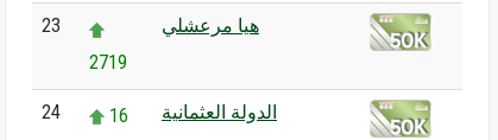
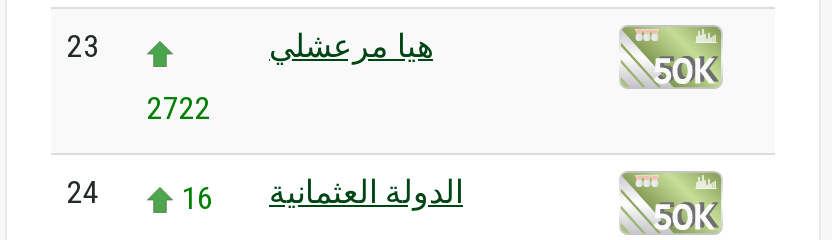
[89,51,127,74] 2719 -> [147,89,211,127] 2722

